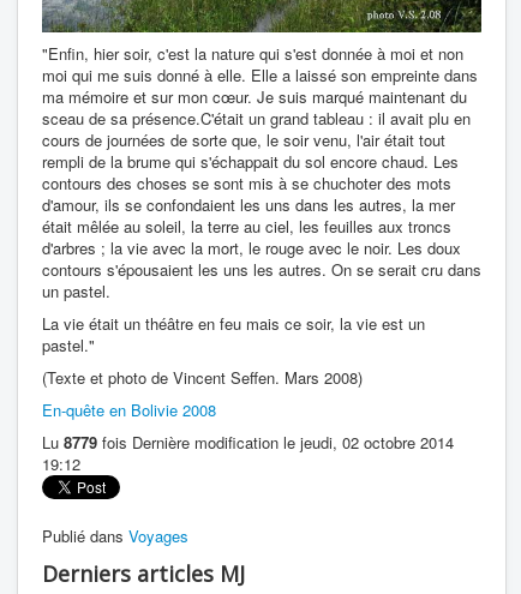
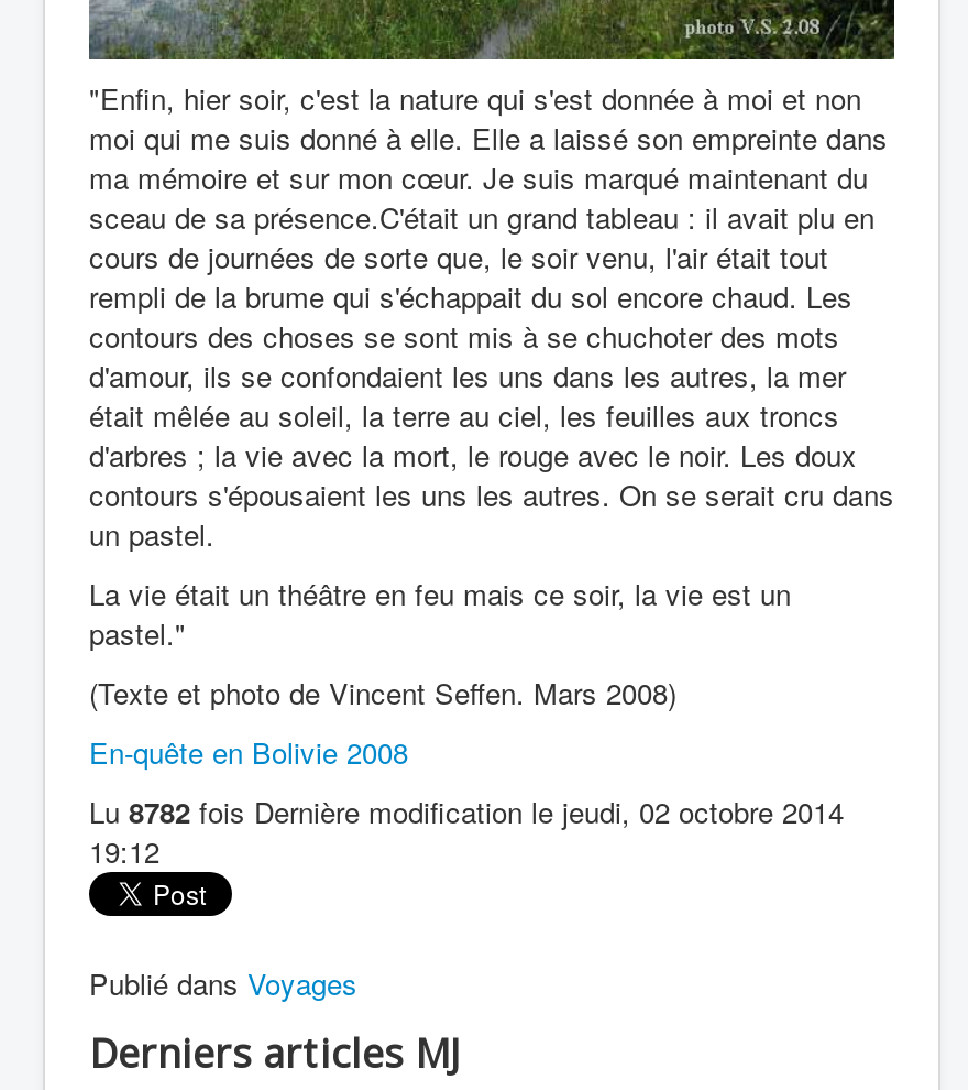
[42,430,454,453] Lu 8779 fois Dernière modification le jeudi, 02 octobre 2014 -> [89,789,844,831] Lu 8782 fois Dernière modification le jeudi, 02 octobre 2014

